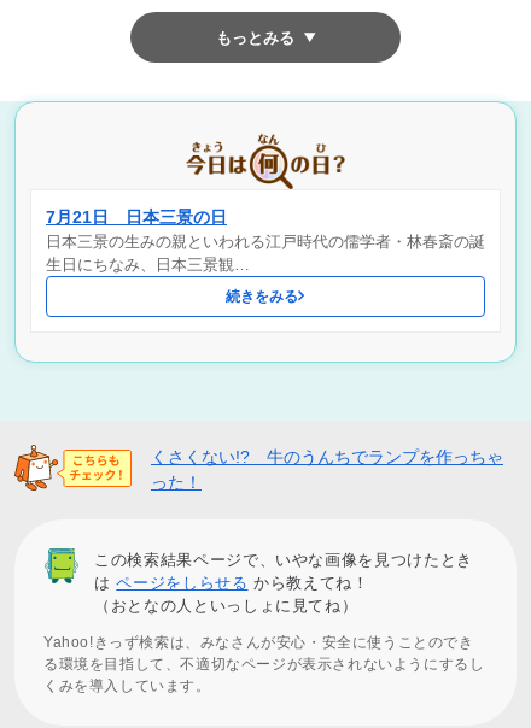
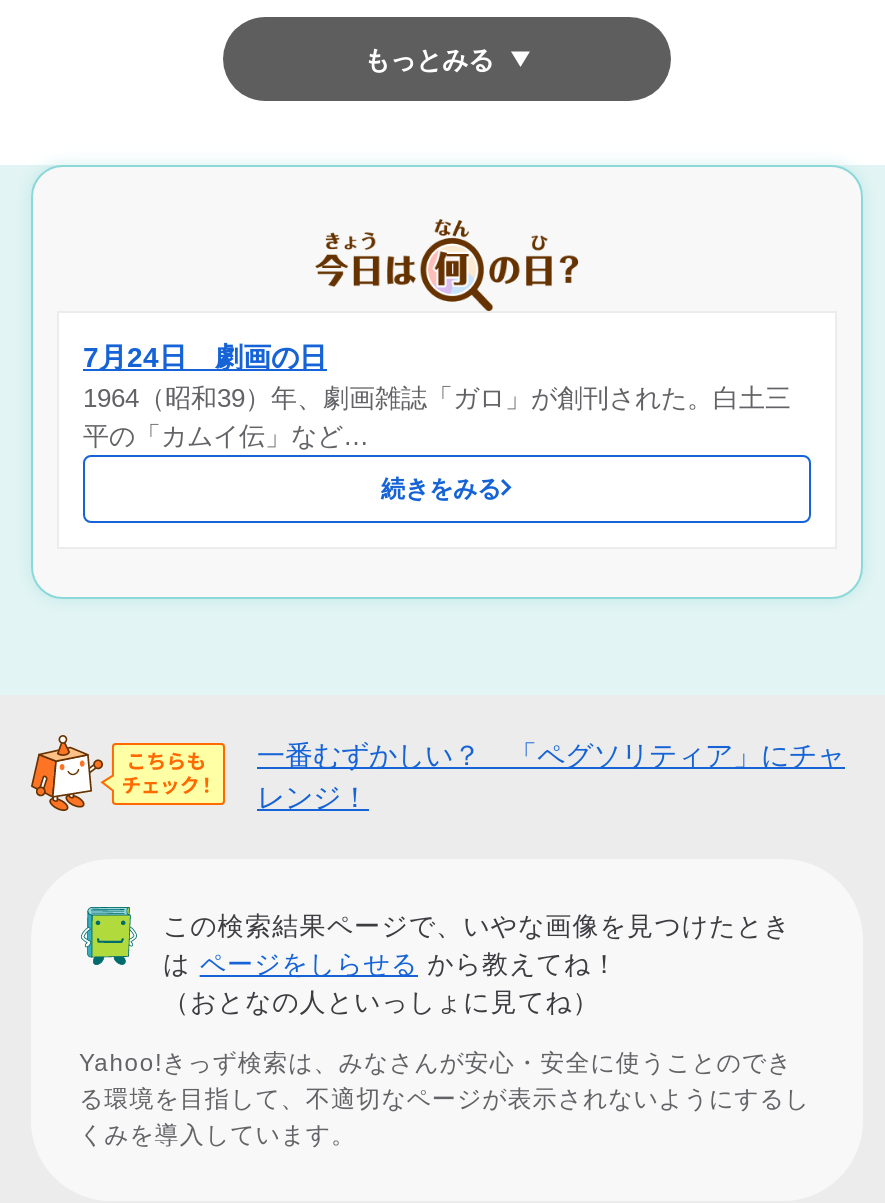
[46,207,485,273] 7月21日 日本三景の日 | 日本三景の生みの親といわれる江戸時代の儒学者・林春斎の誕 | 生日にちなみ、日本三景観… -> [83,341,791,451] 7月24日 劇画の日 | 1964（昭和39）年、劇画雑誌「ガロ」が創刊された。白土三 | 平の「カムイ伝」など…
[151,447,503,492] くさくない!? 牛のうんちでランプを作っちゃ | った！ -> [257,739,845,813] 一番むずかしい？ 「ペグソリティア」にチャ | レンジ！

